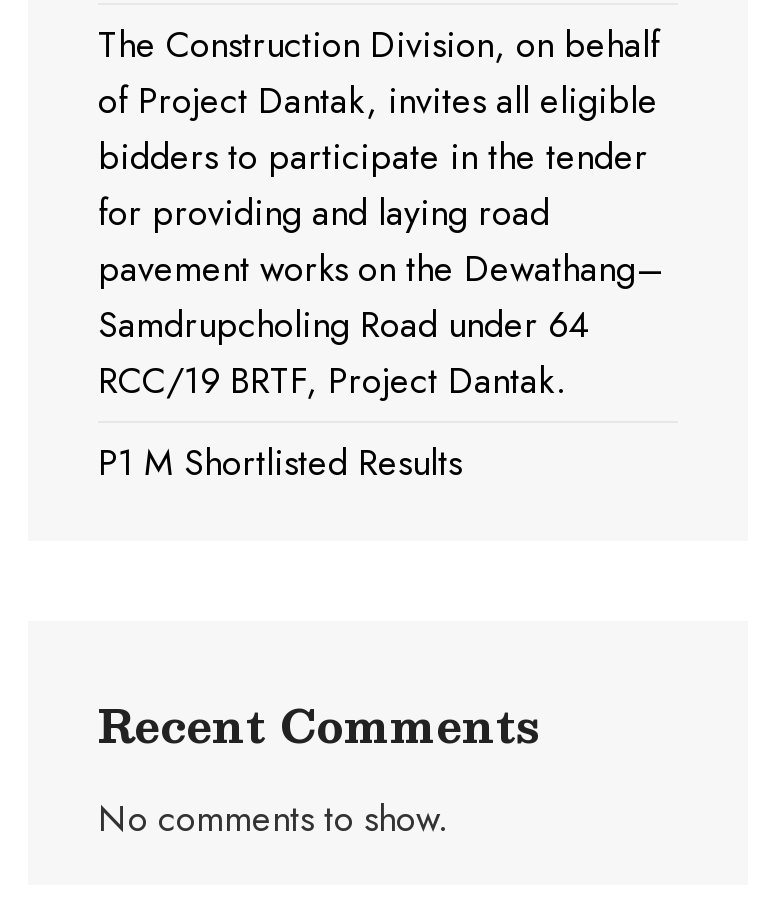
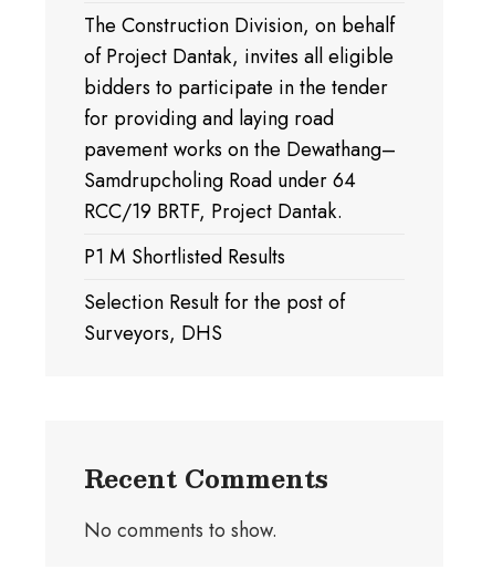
none -> [84,288,345,348] Selection Result for the post of | Surveyors, DHS

